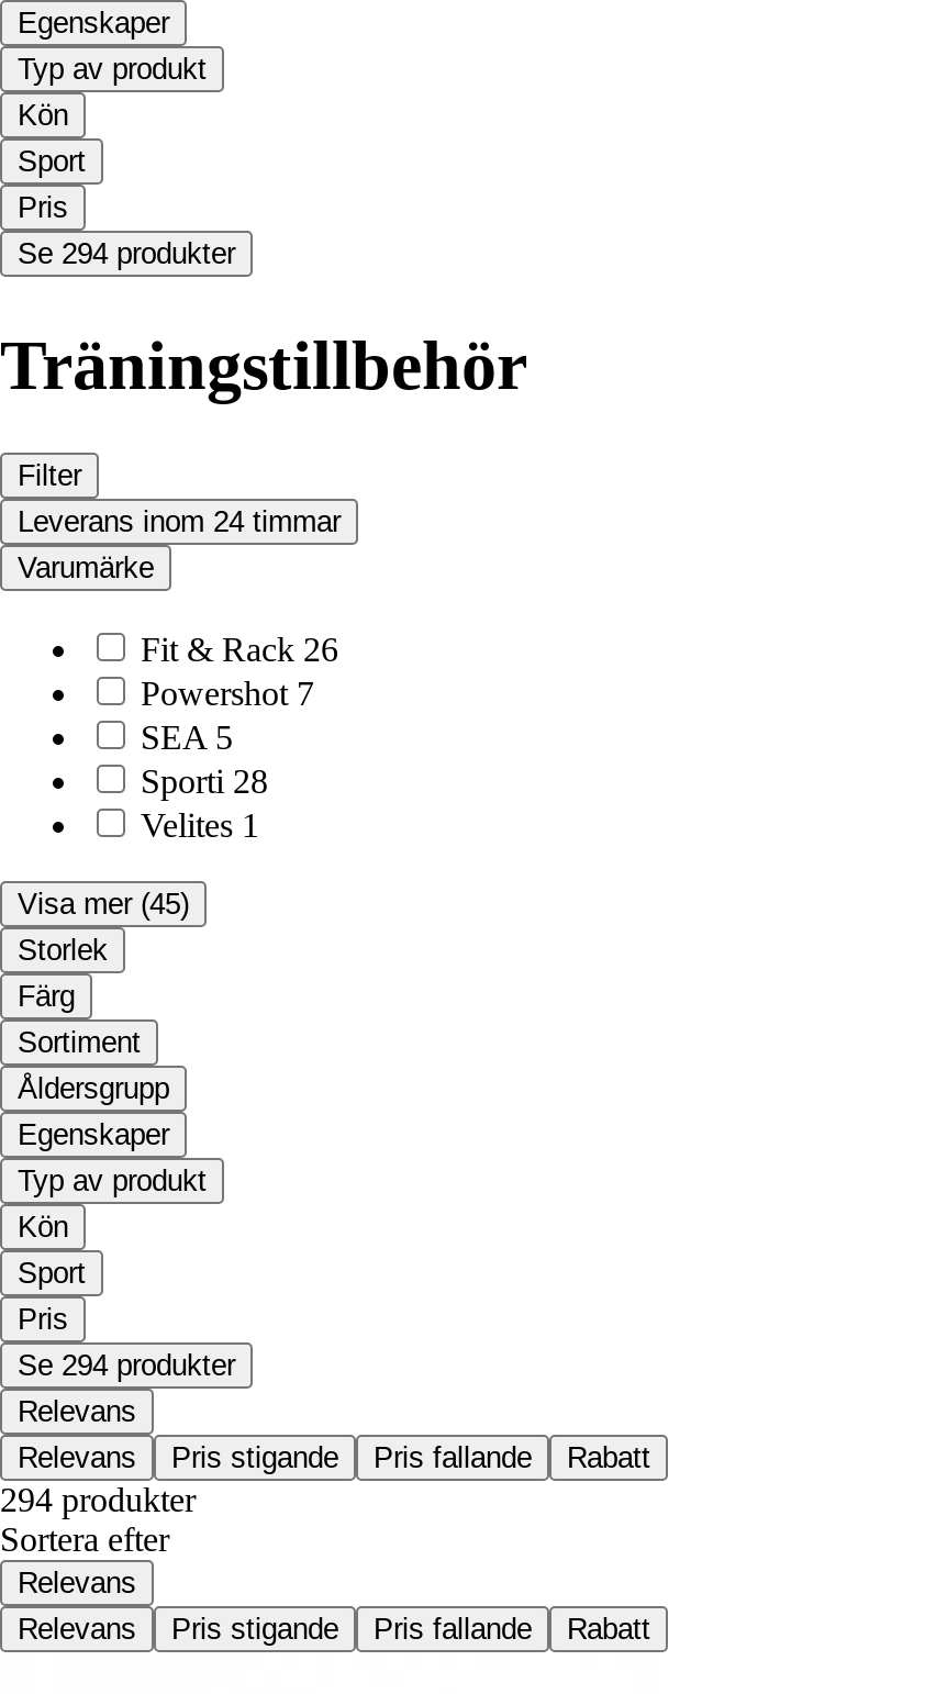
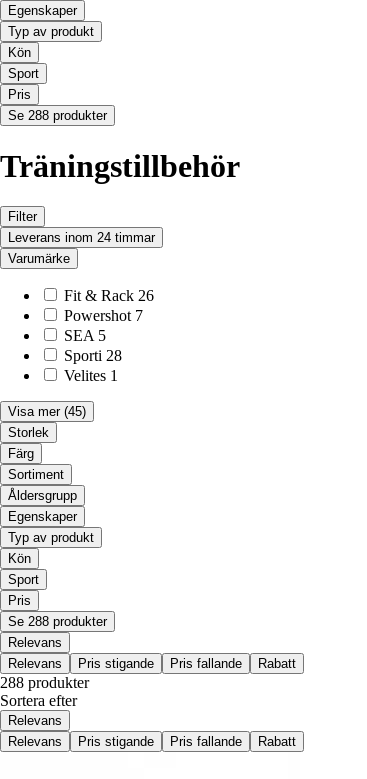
[18,238,235,271] Se 294 produkter -> [8,108,107,123] Se 288 produkter
[18,1350,235,1383] Se 294 produkter -> [8,614,107,629] Se 288 produkter
[0,1482,196,1519] 294 produkter -> [0,674,89,691] 288 produkter

